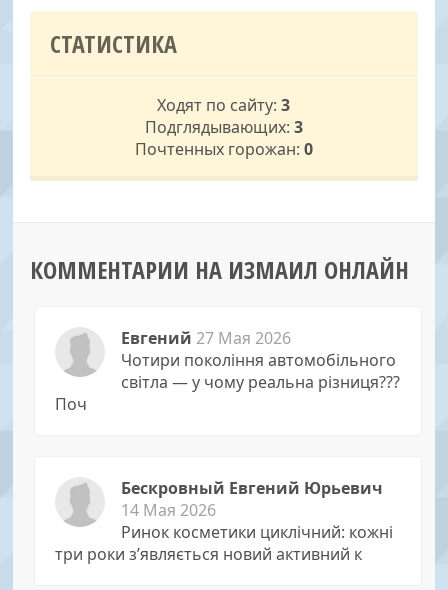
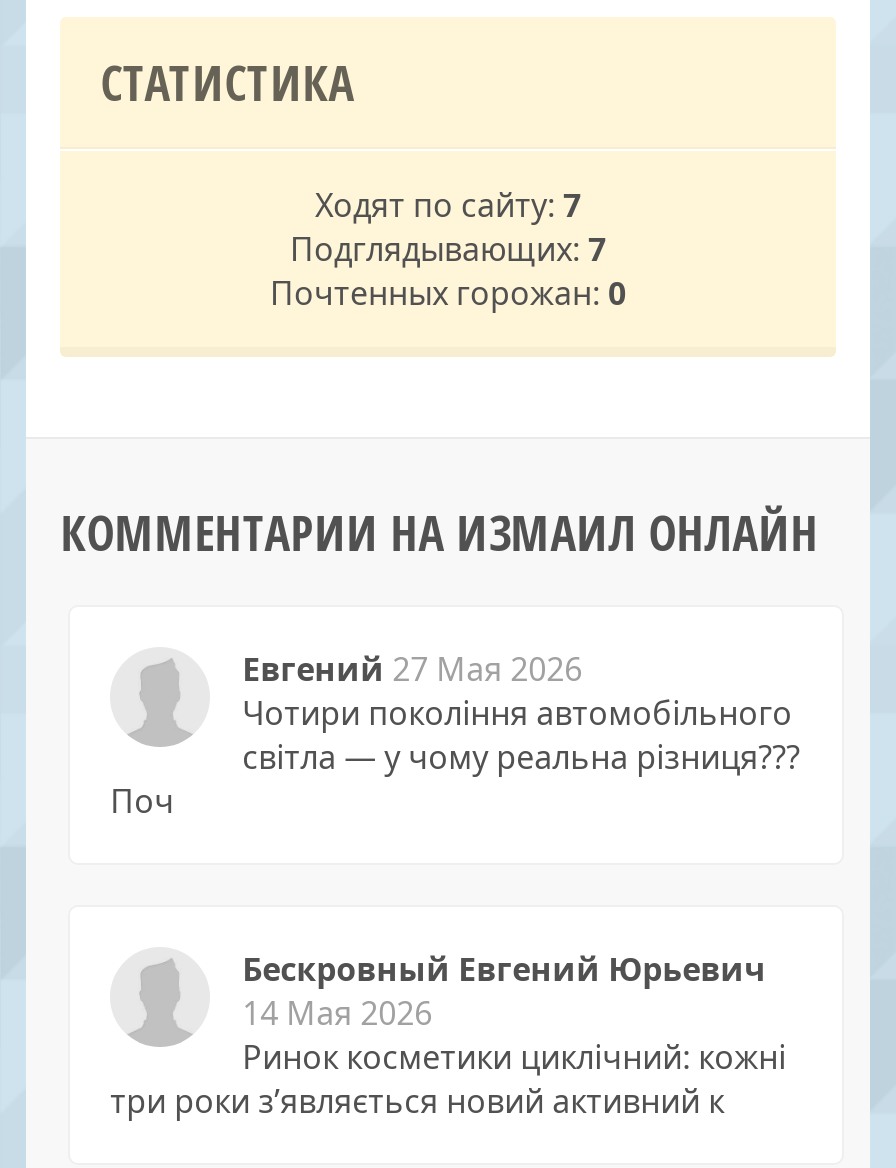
[157,94,290,116] Ходят по сайту: 3 -> [315,182,581,226] Ходят по сайту: 7
[145,116,303,138] Подглядывающих: 3 -> [290,226,606,270] Подглядывающих: 7

